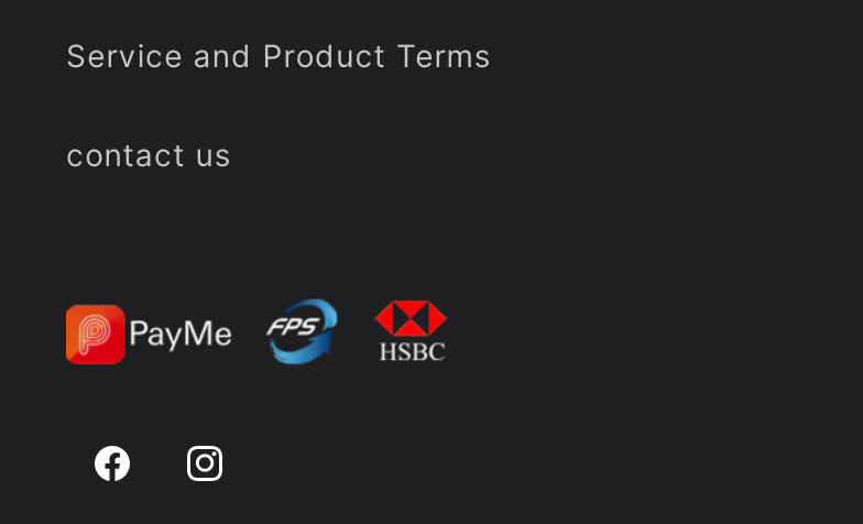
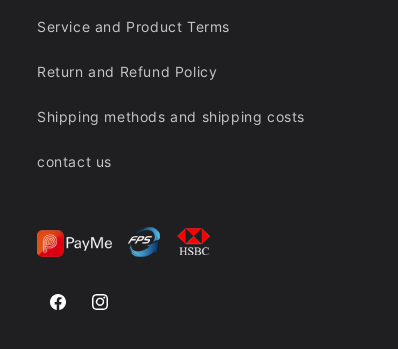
none -> [37,62,305,124] Return and Refund Policy | Shipping methods and shipping costs

